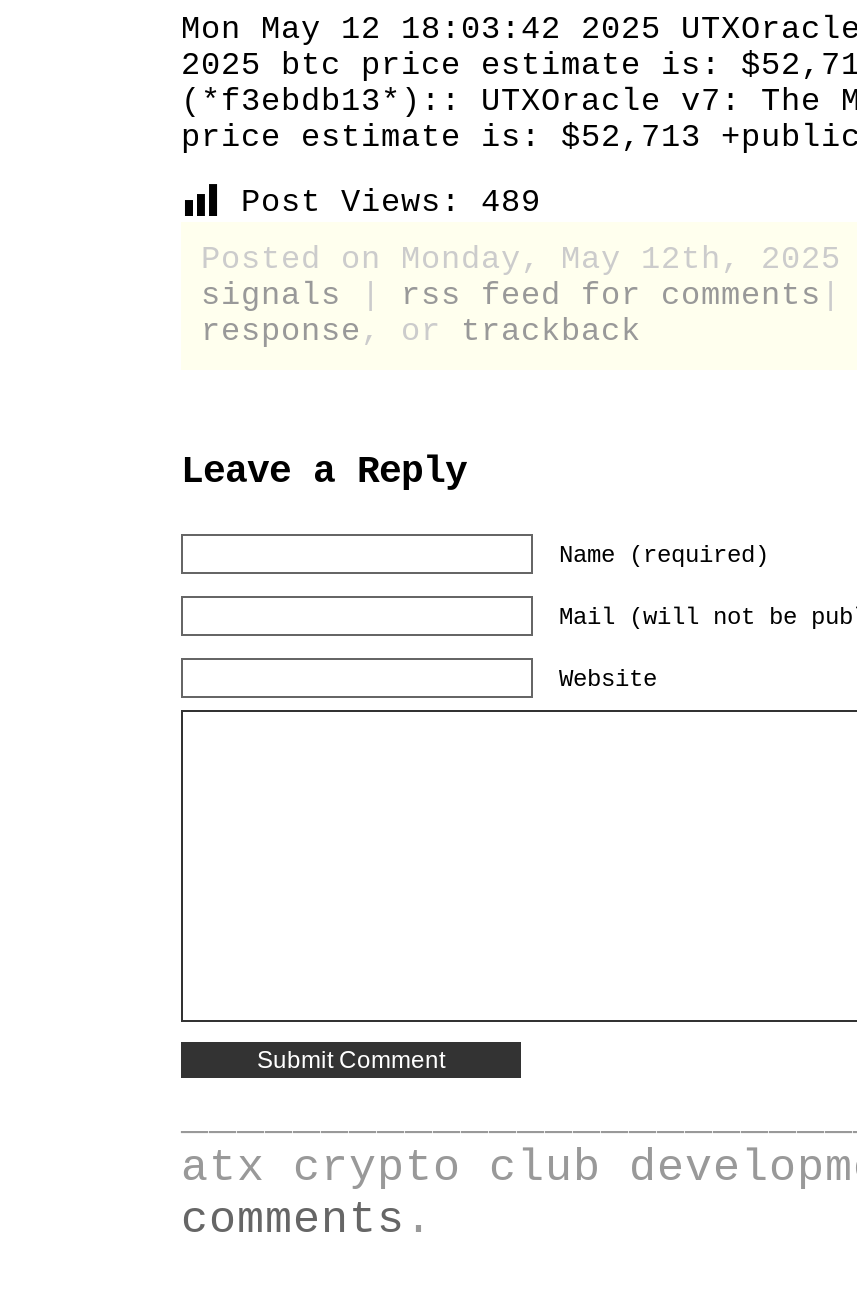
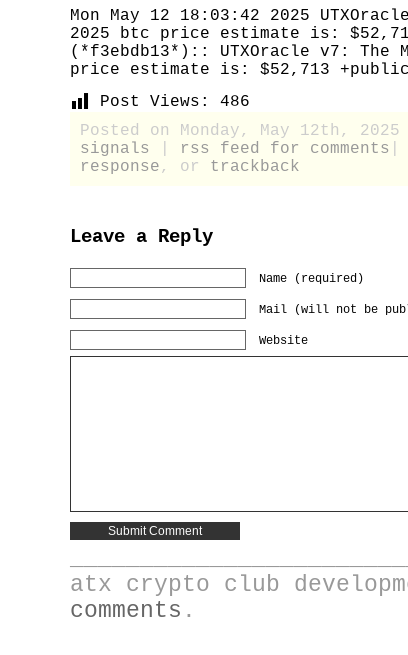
[241,185,541,221] Post Views: 489 -> [100,93,250,111] Post Views: 486

